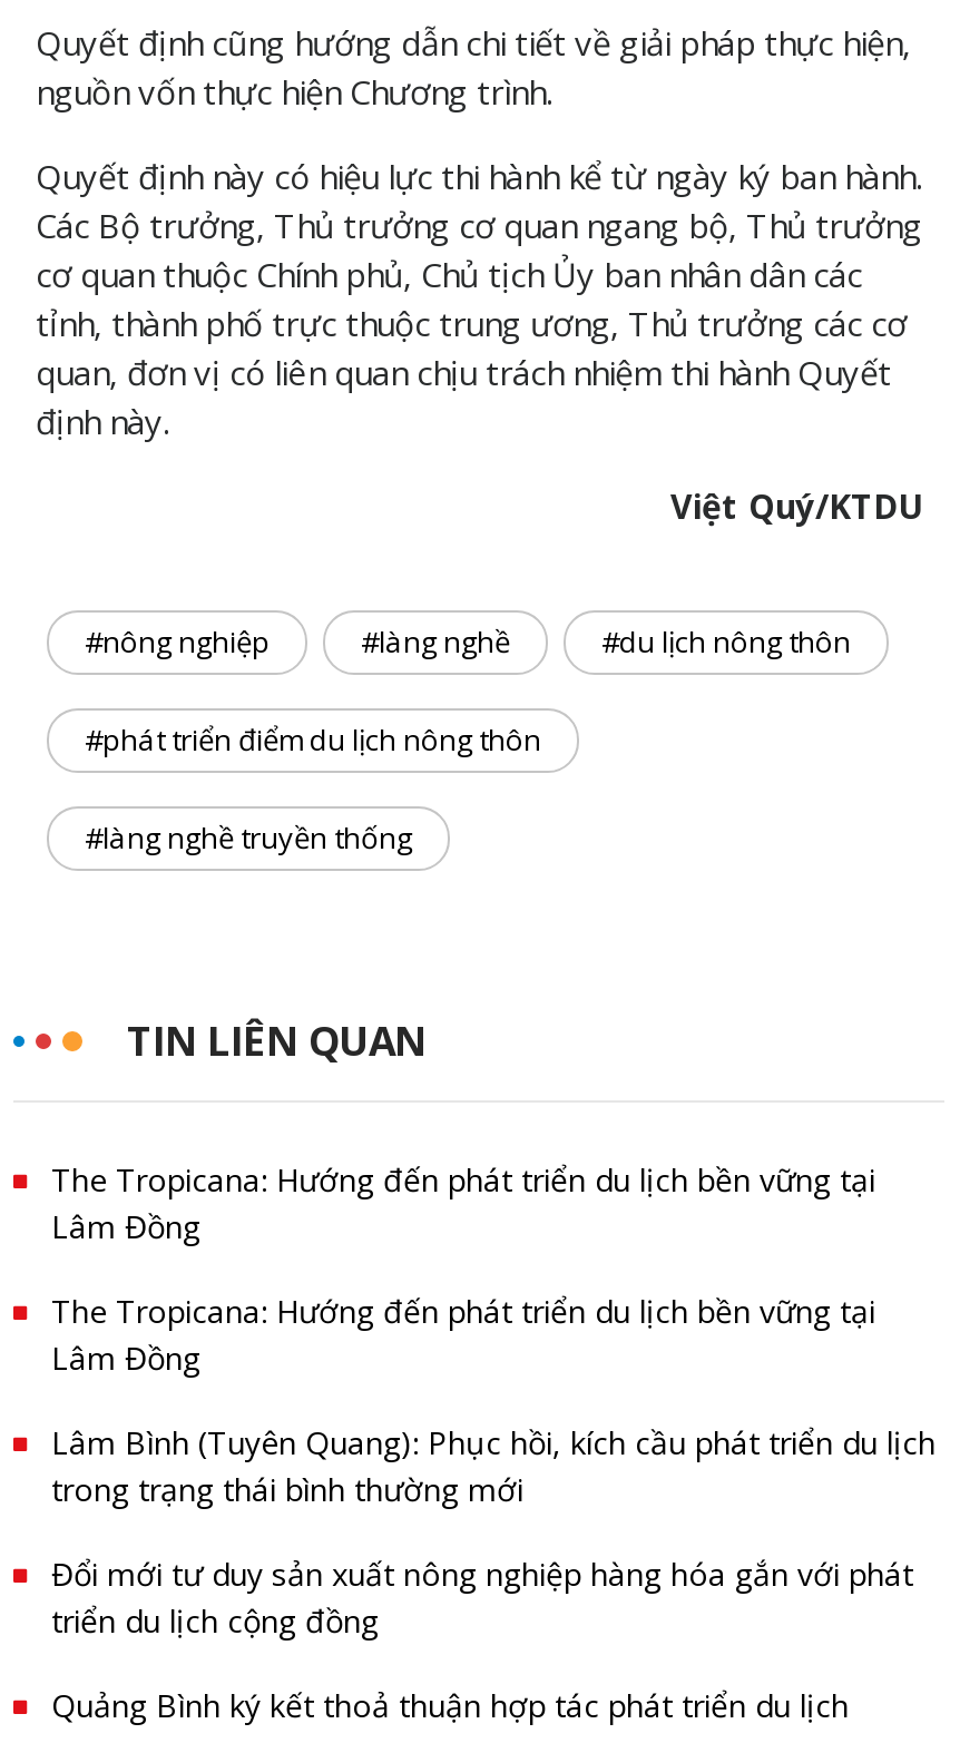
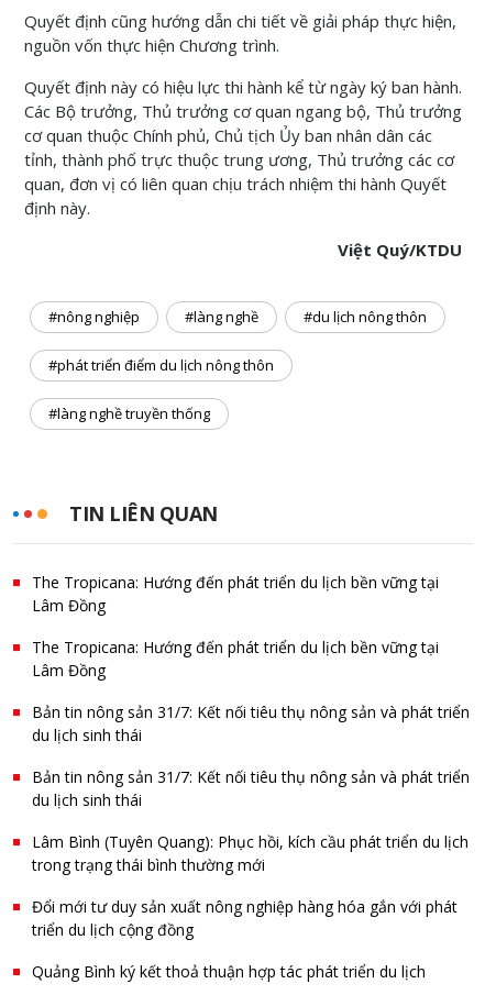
none -> [32,702,470,811] Bản tin nông sản 31/7: Kết nối tiêu thụ nông sản và phát triển | du lịch sinh thái | Bản tin nông sản 31/7: Kết nối tiêu thụ nông sản và phát triển | du lịch sinh thái

